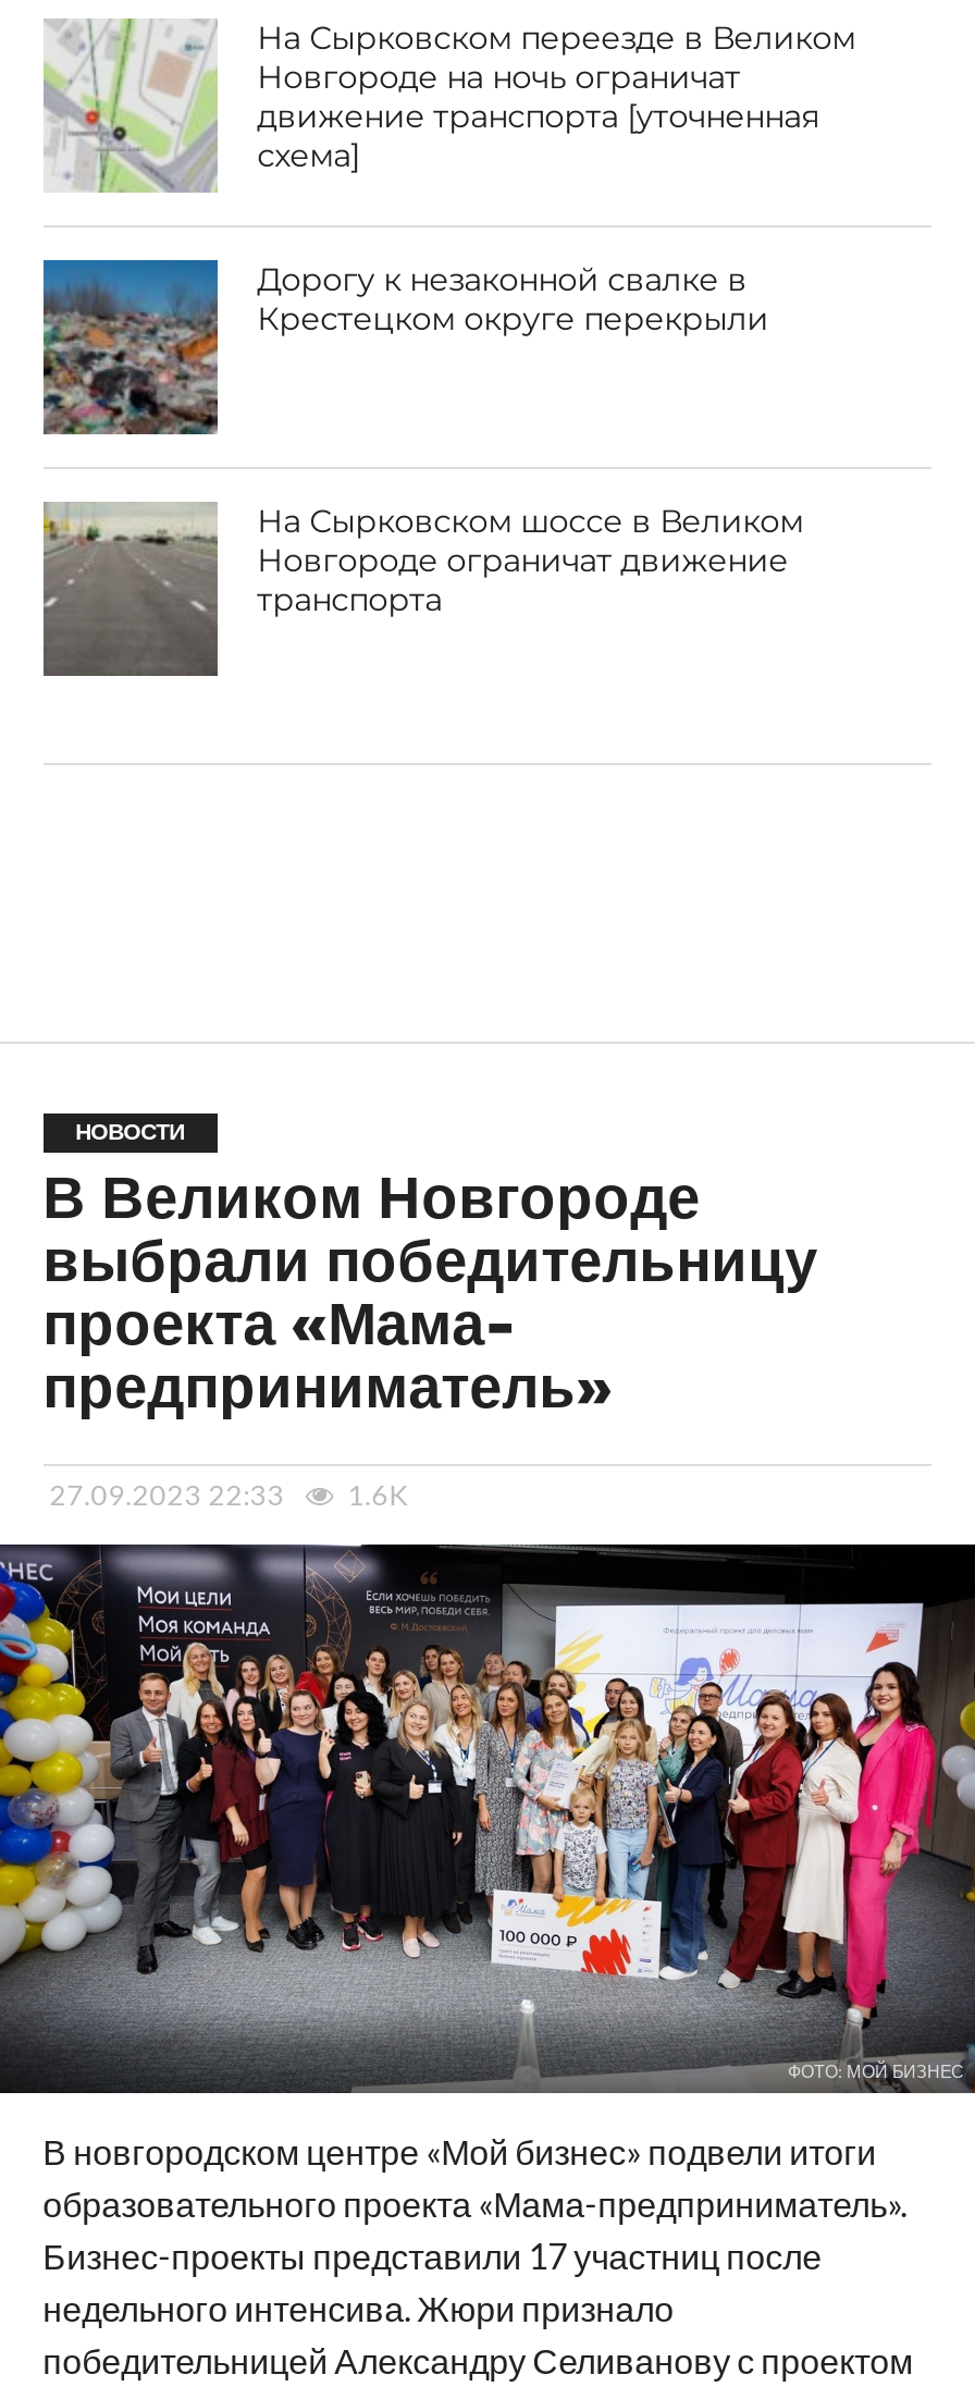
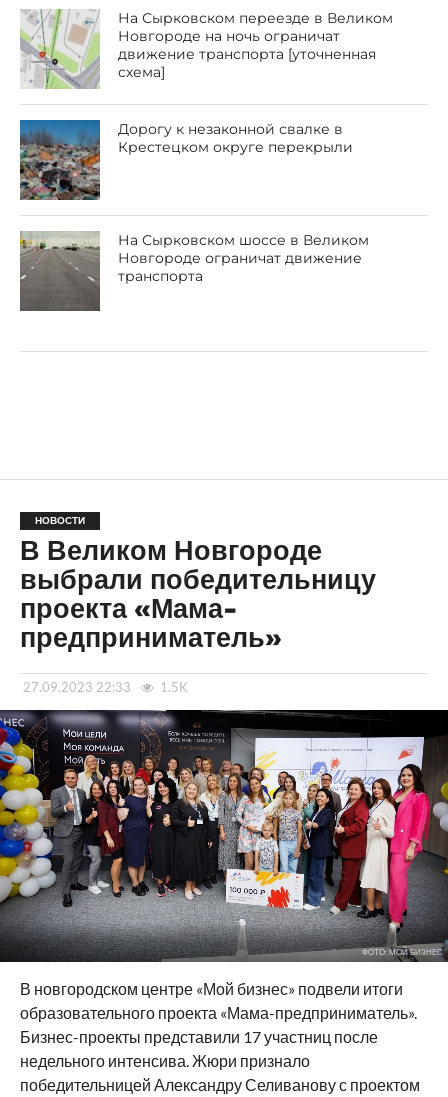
[49,1477,408,1512] 27.09.2023 22:33 1.6K -> [23,679,188,695] 27.09.2023 22:33 1.5K

